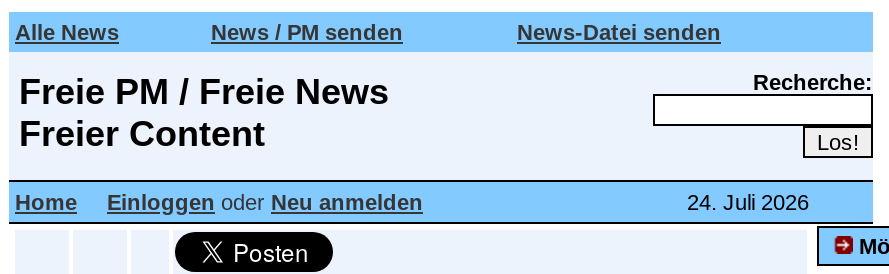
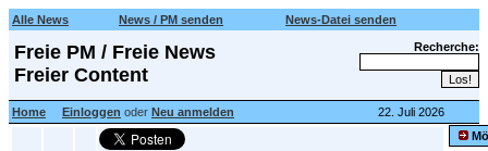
[687,190,809,214] 24. Juli 2026 -> [378,105,444,118] 22. Juli 2026

